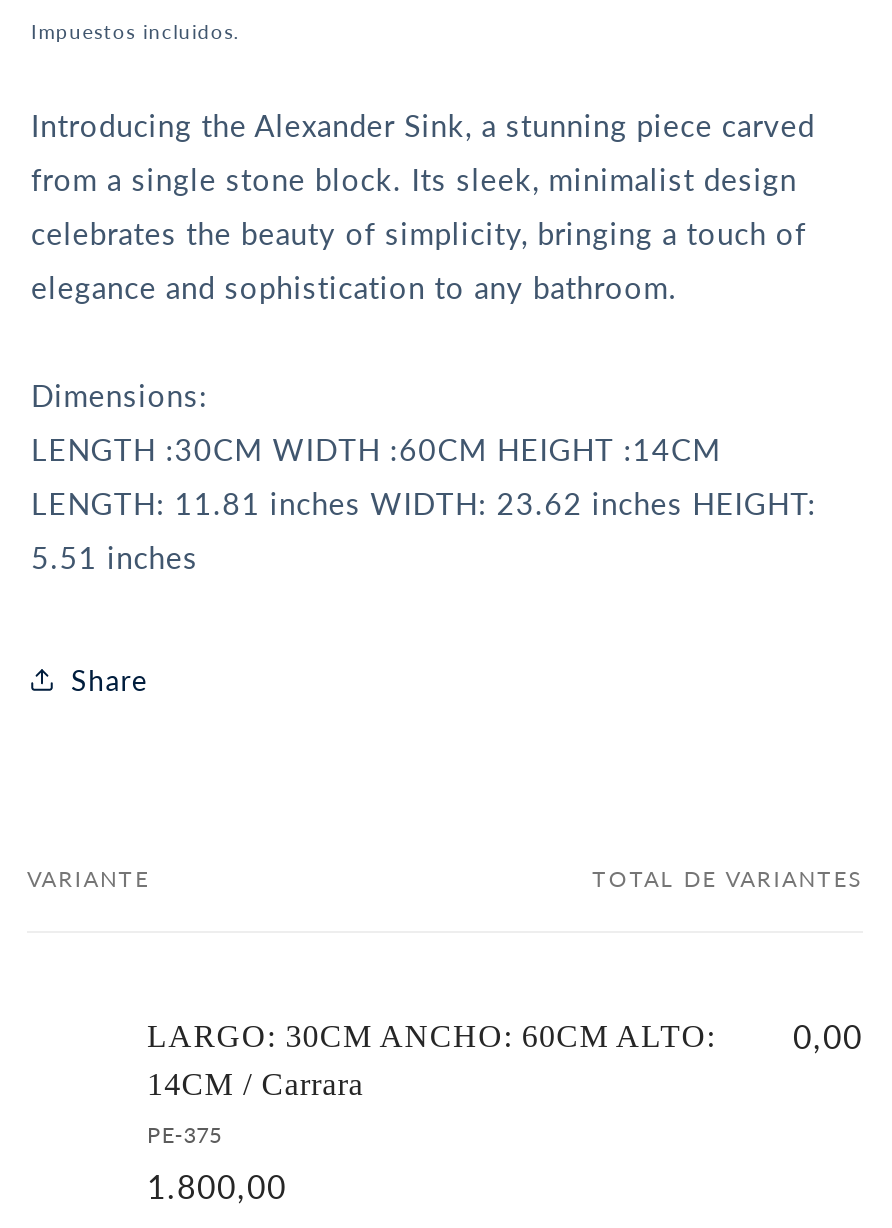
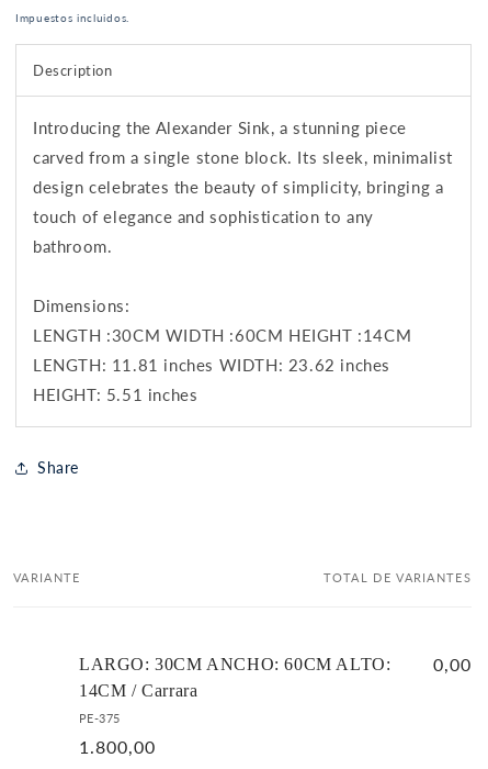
[31,108,815,306] Introducing the Alexander Sink, a stunning piece carved | from a single stone block. Its sleek, minimalist design | celebrates the beauty of simplicity, bringing a touch of | elegance and sophistication to any bathroom. -> [33,62,453,256] Description | Introducing the Alexander Sink, a stunning piece | carved from a single stone block. Its sleek, minimalist | design celebrates the beauty of simplicity, bringing a | touch of elegance and sophistication to any | bathroom.

